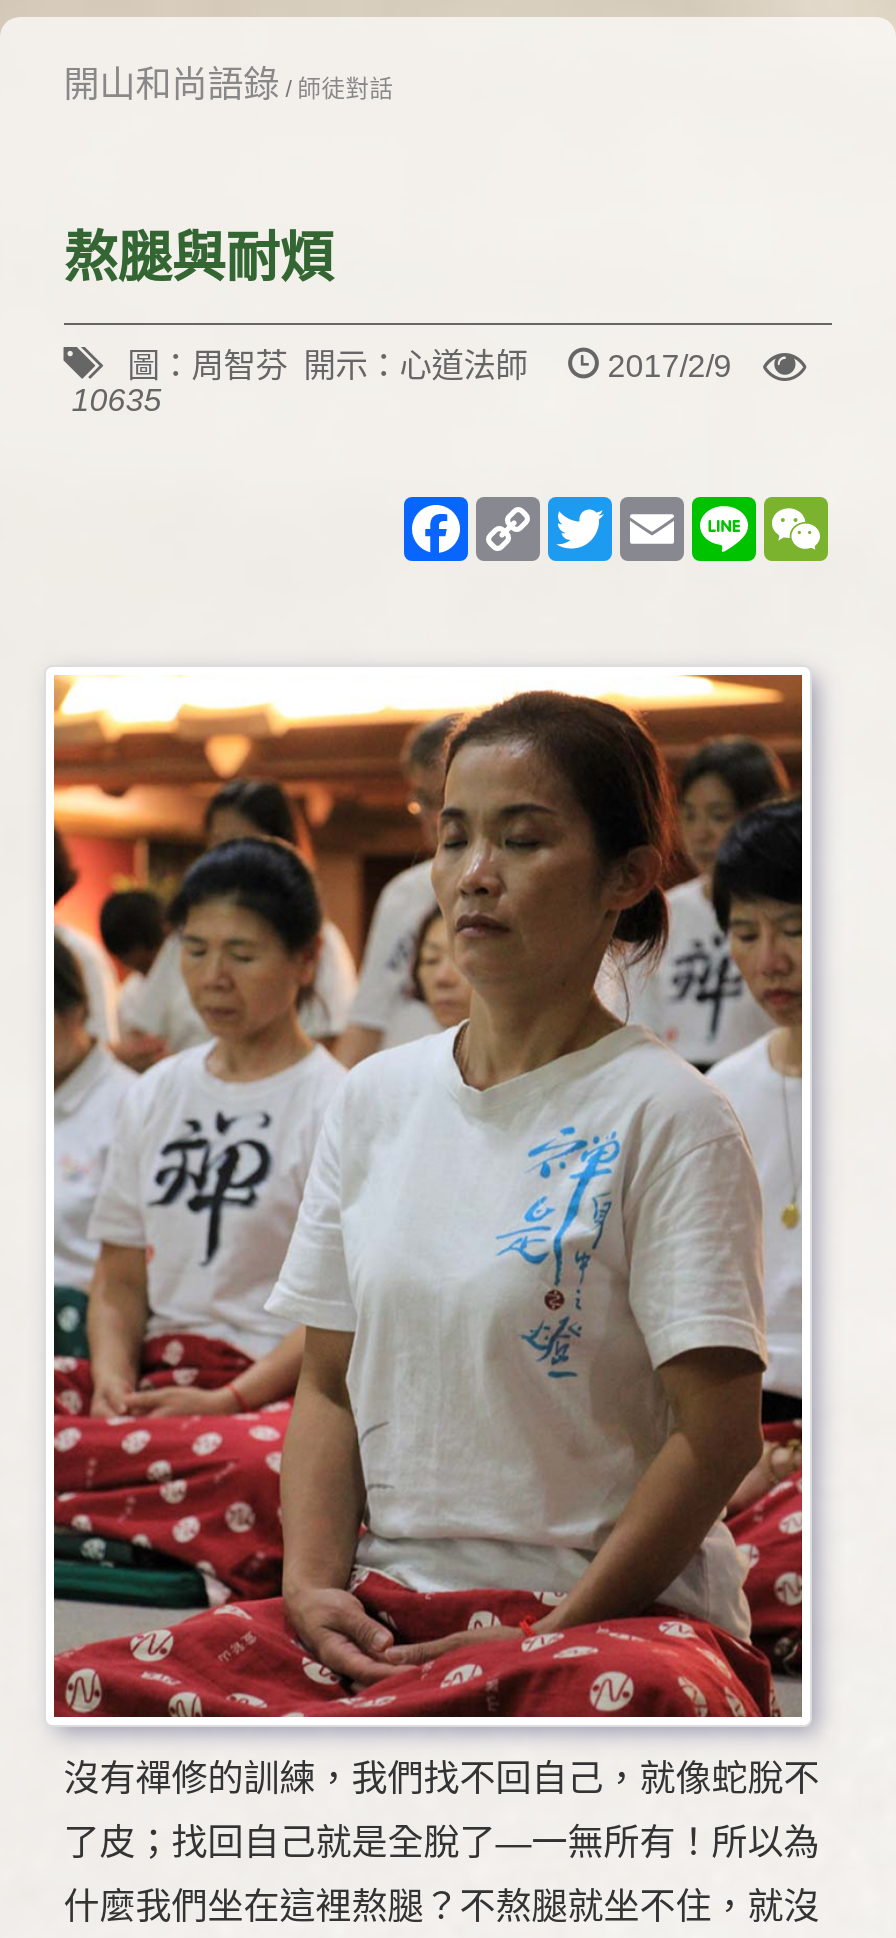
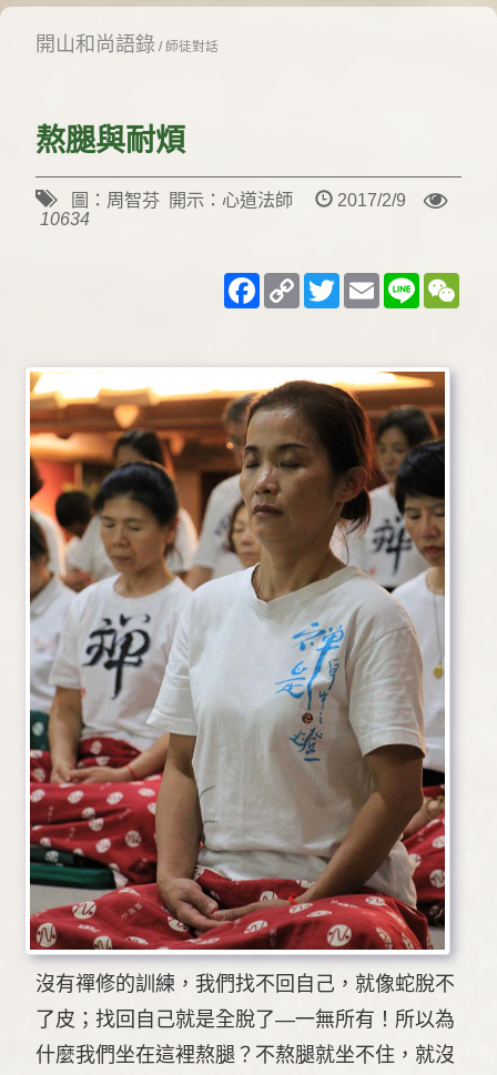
[63,382,161,418] 10635 -> [35,209,90,229] 10634

